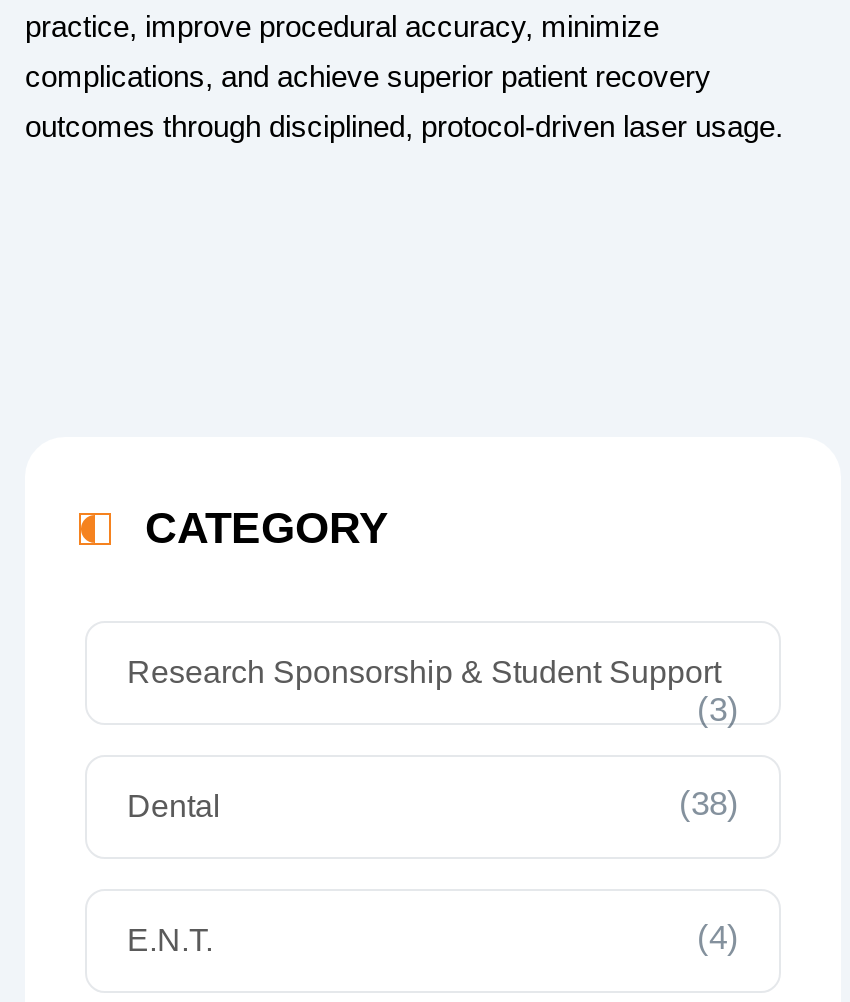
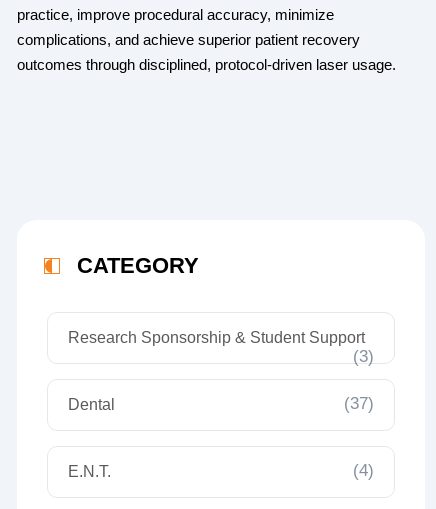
[679,785,739,823] (38) -> [344,394,374,413] (37)

